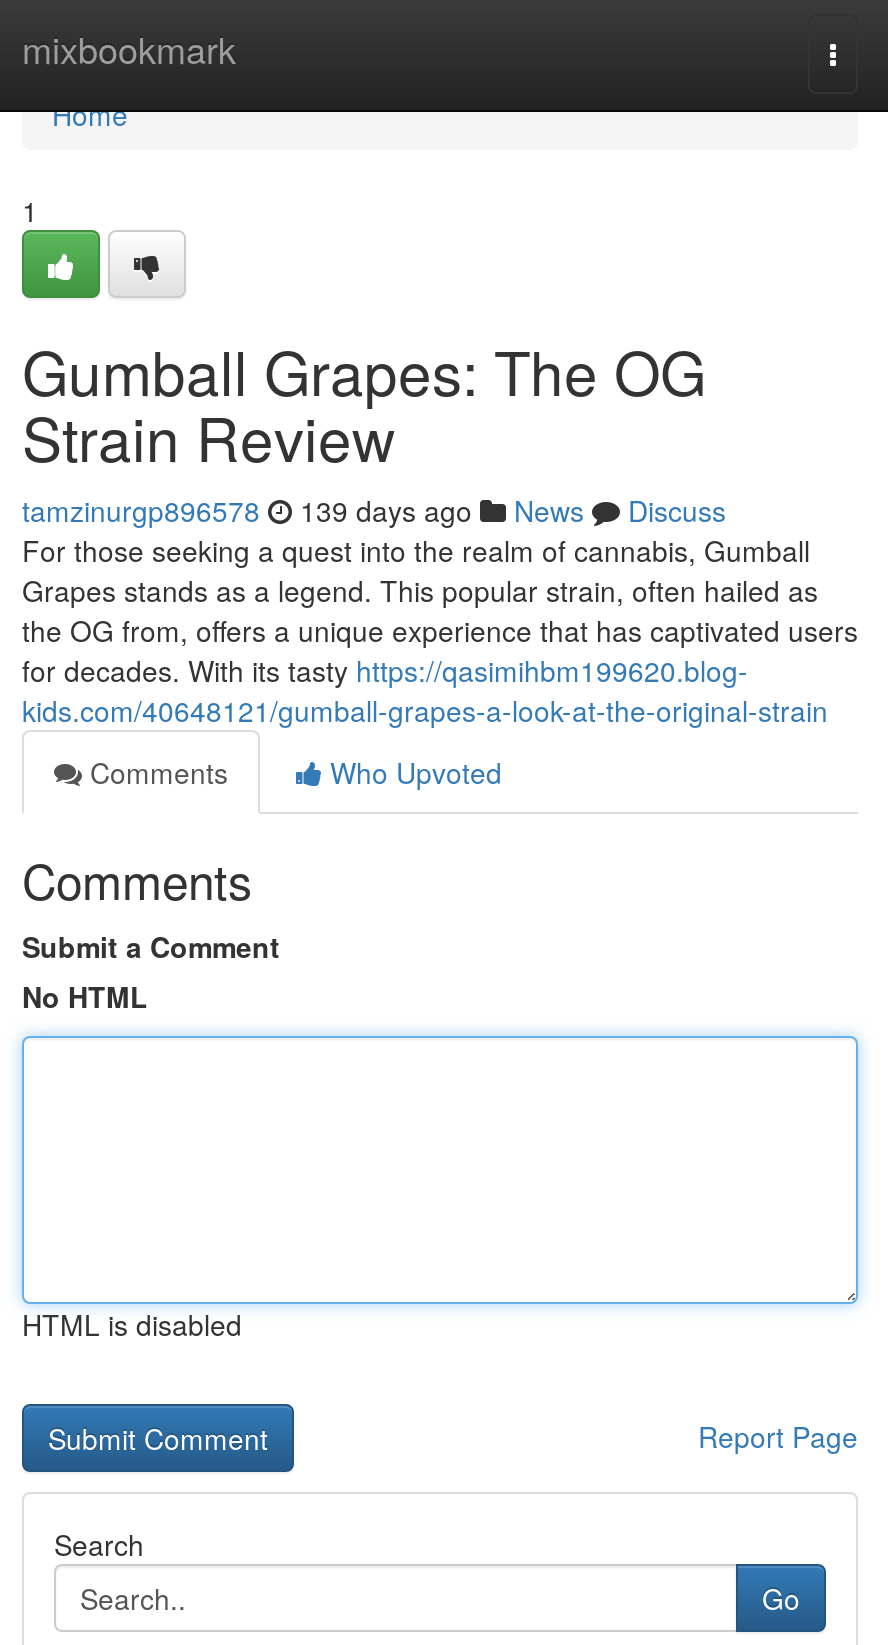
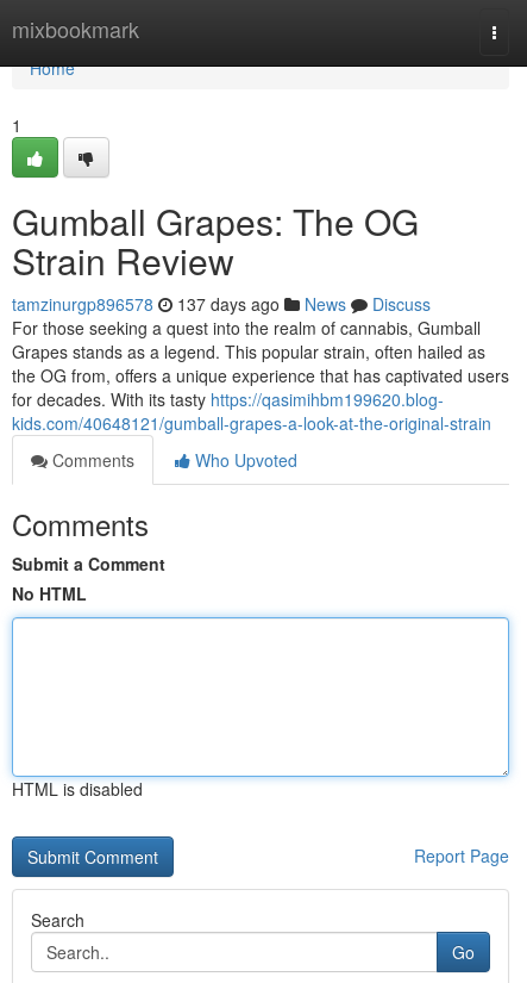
[22,490,726,530] tamzinurgp896578 139 days ago News Discuss -> [12,292,431,316] tamzinurgp896578 137 days ago News Discuss

